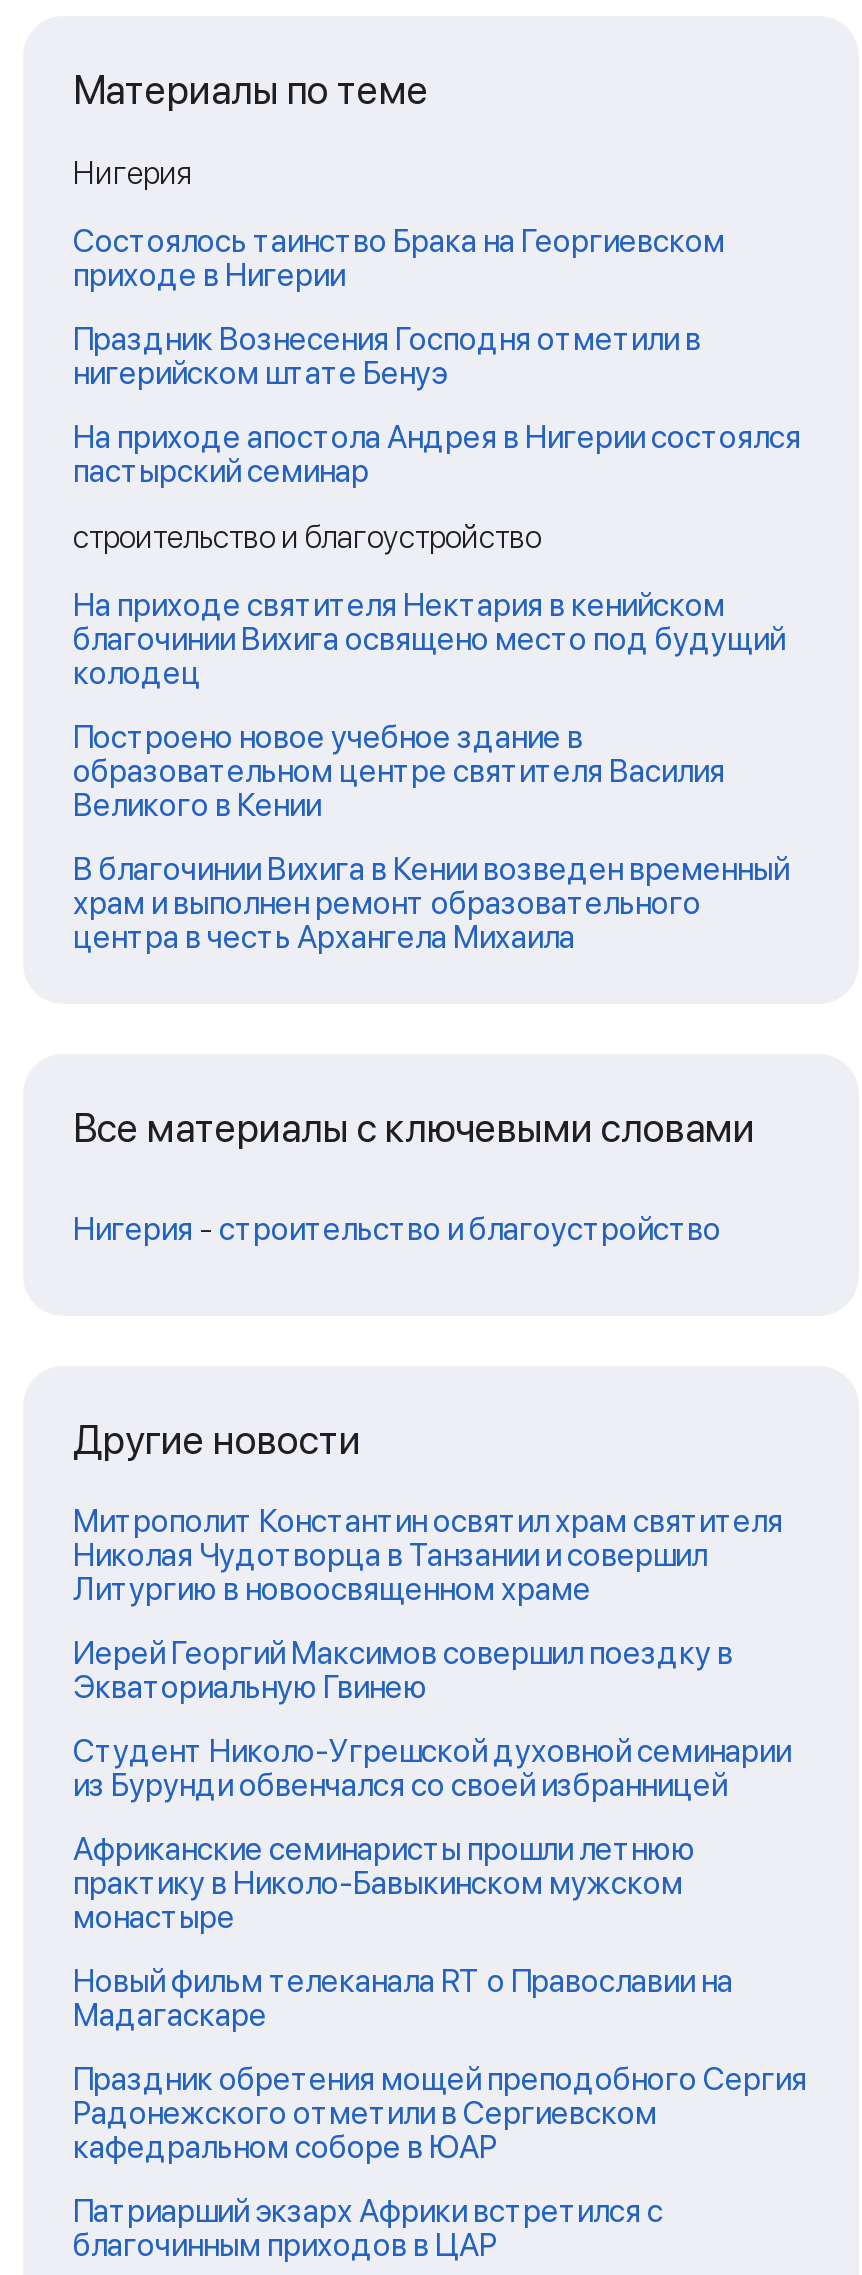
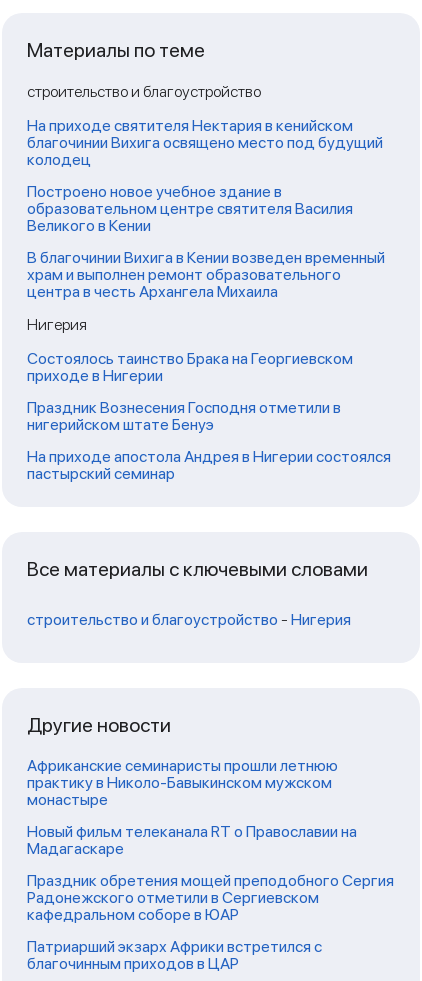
moved [73,153,801,489] -> [27,314,391,482]: Нигерия | Состоялось таинство Брака на Георгиевском | приходе в Нигерии | Праздник Вознесения Господня отметили в | нигерийском штате Бенуэ | На приходе апостола Андрея в Нигерии состоялся | пастырский семинар
moved [73,517,789,955] -> [27,81,385,300]: строительство и благоустройство | На приходе святителя Нектария в кенийском | благочинии Вихига освящено место под будущий | ... | храм и выполнен ремонт образовательного | центра в честь Архангела Михаила
[73,1209,721,1247] Нигерия - строительство и благоустройство -> [27,609,351,628] строительство и благоустройство - Нигерия
[73,1501,791,1803] Митрополит Константин освятил храм святителя | Николая Чудотворца в Танзании и совершил | Литургию в новоосвященном храме | Иерей Георгий Максимов совершил поездку в | Экваториальную Гвинею | Студент Николо-Угрешской духовной семинарии | из Бурунди обвенчался со своей избранницей -> none

